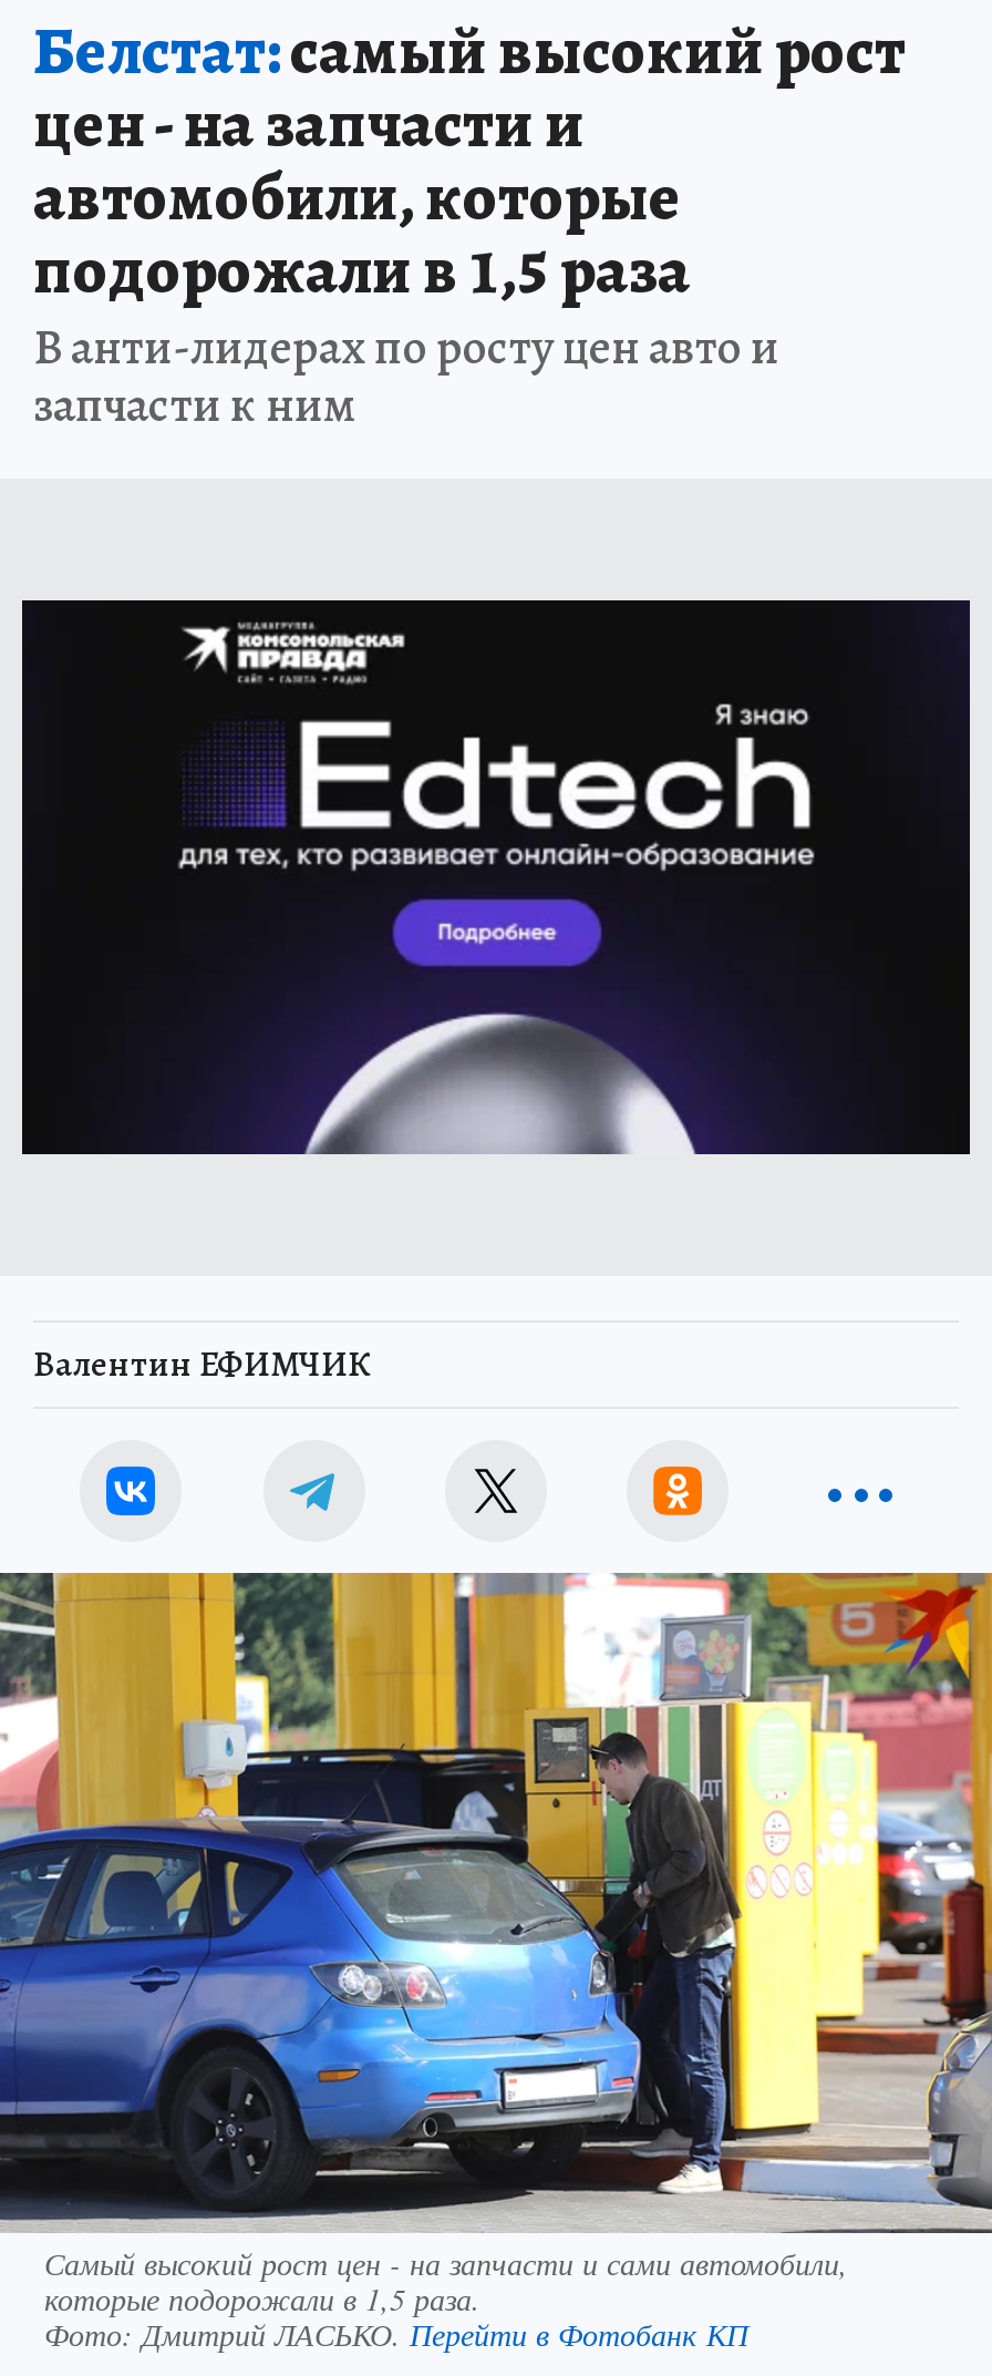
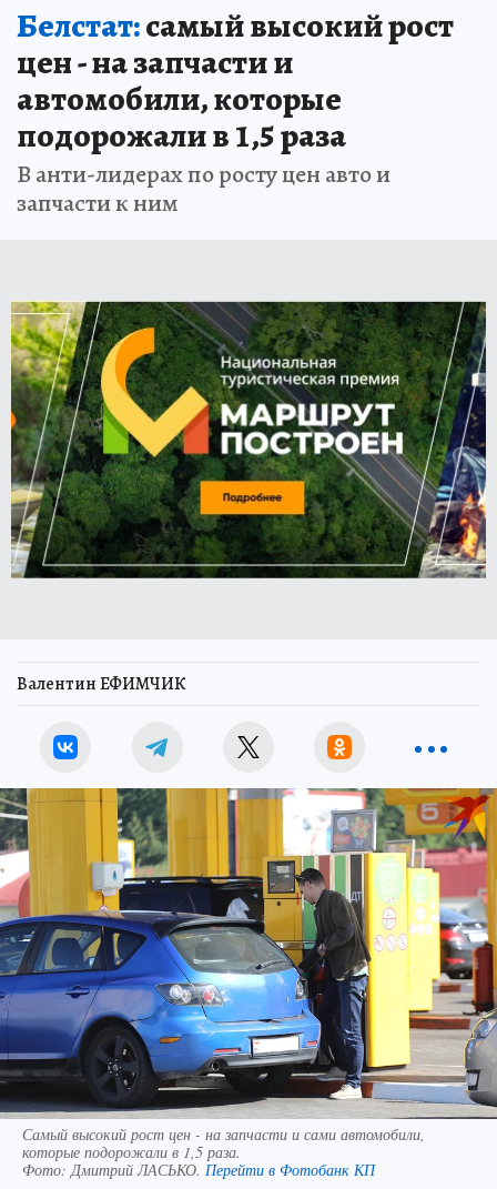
[20,598,972,1154] [image] -> [10,301,487,580] [image]

